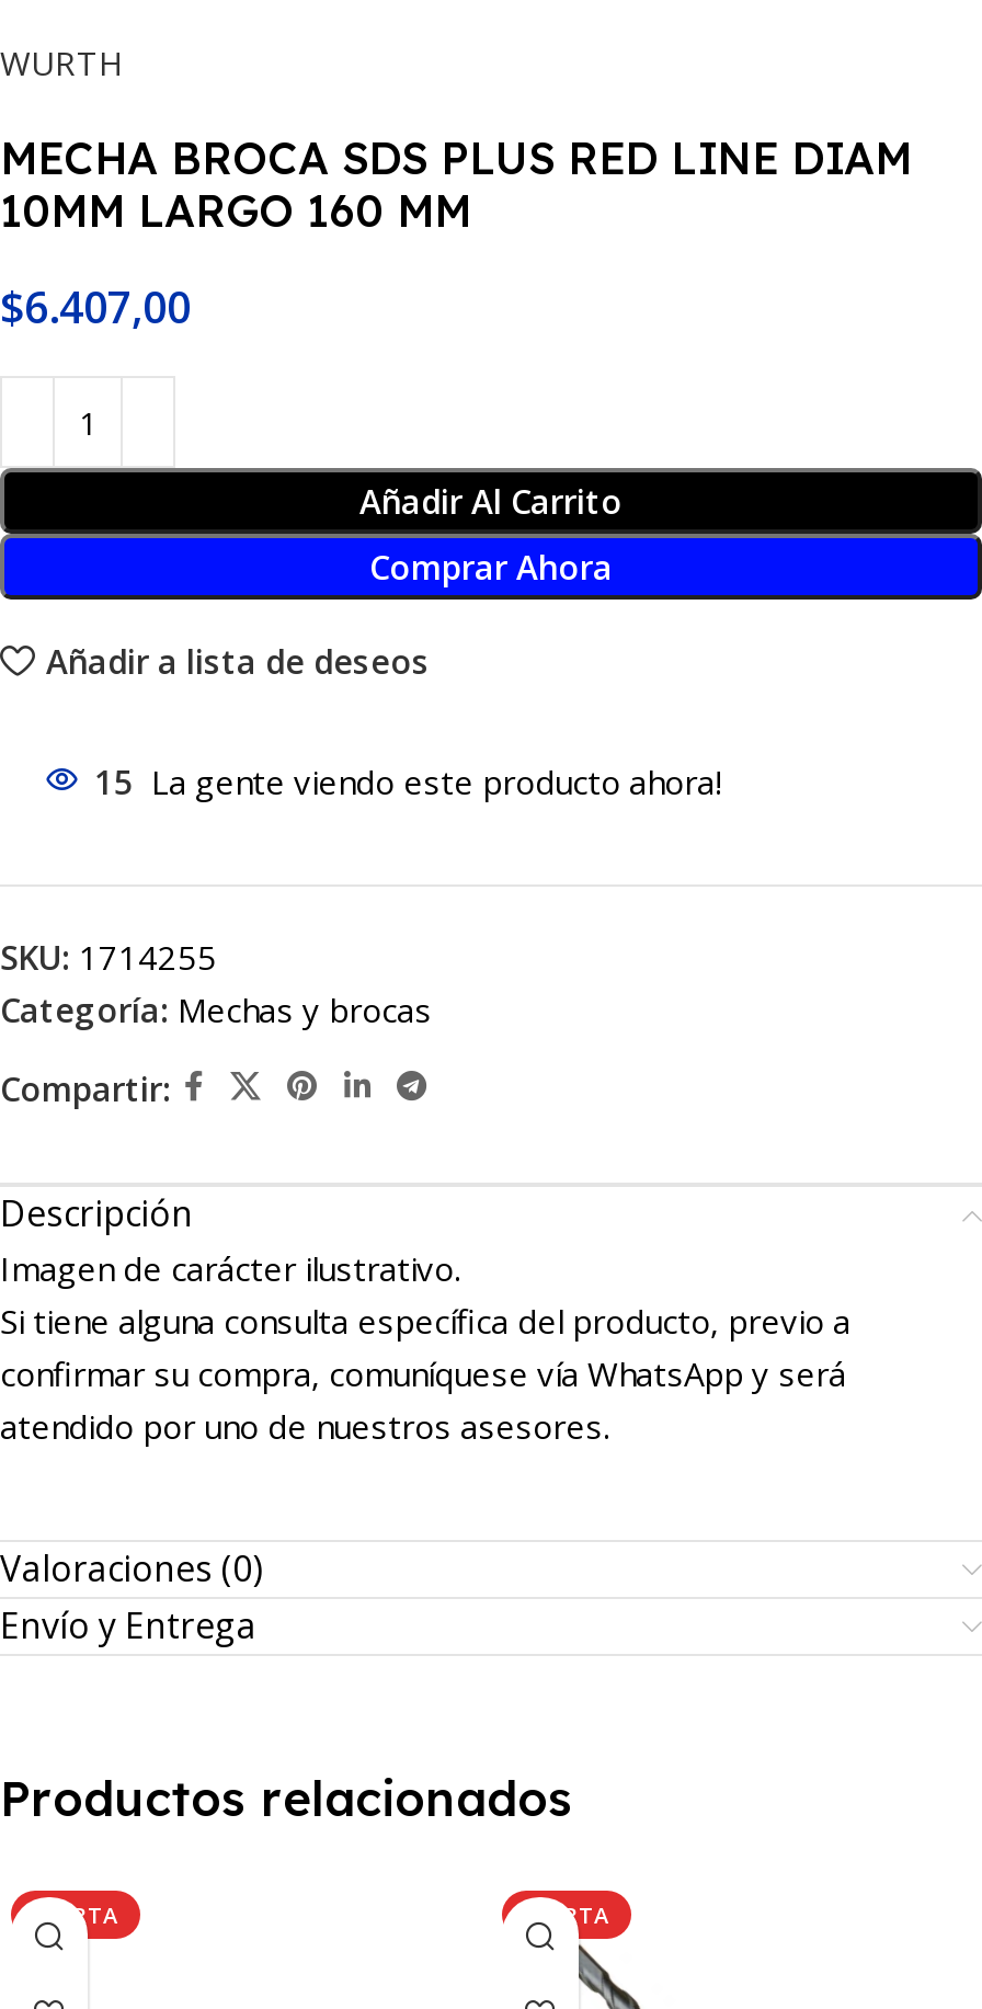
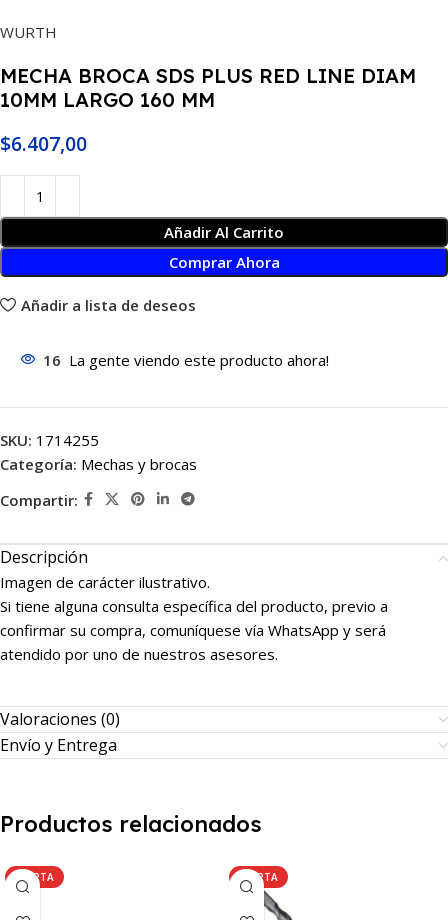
[94,760,721,803] 15 La gente viendo este producto ahora! -> [43,350,329,370] 16 La gente viendo este producto ahora!

